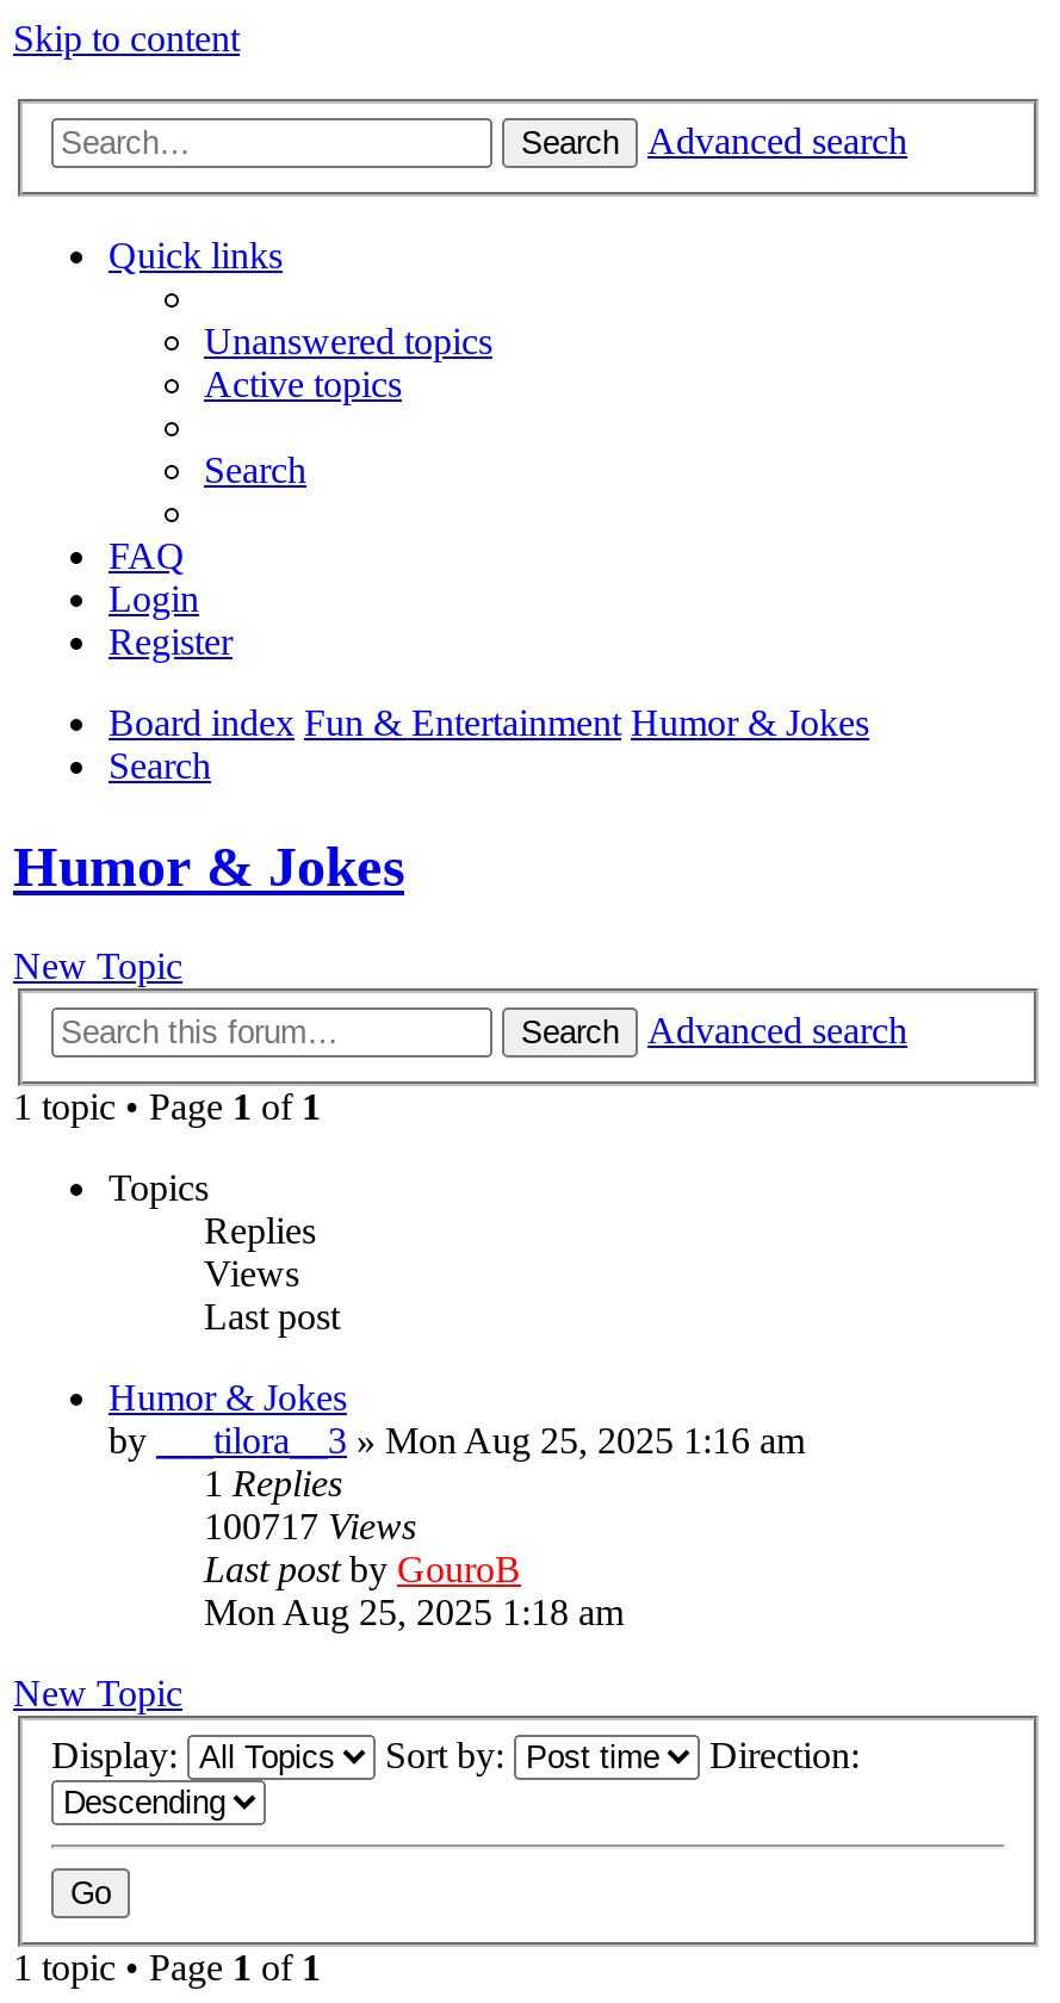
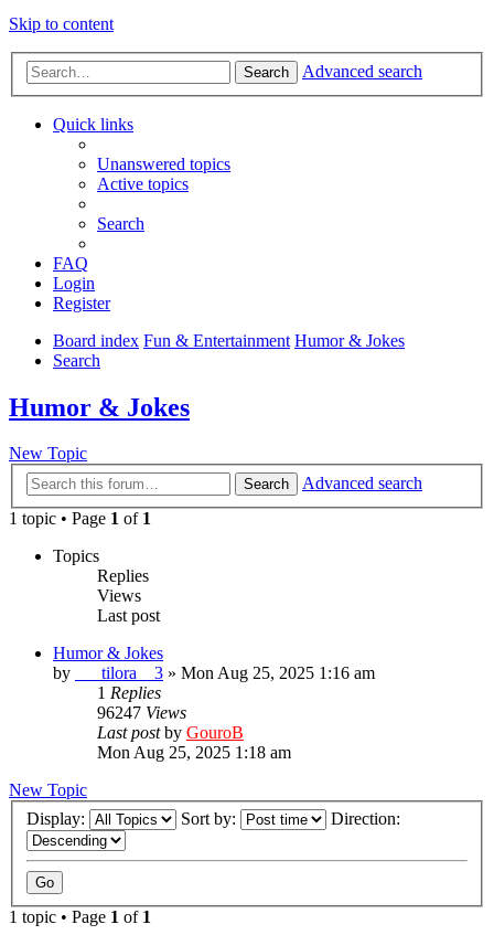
[204,1506,416,1546] 100717 Views -> [97,703,186,722] 96247 Views

